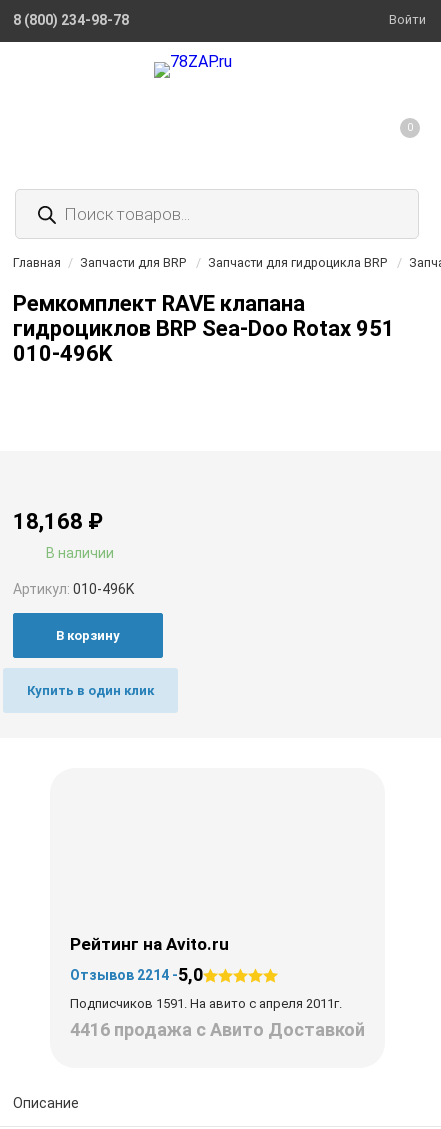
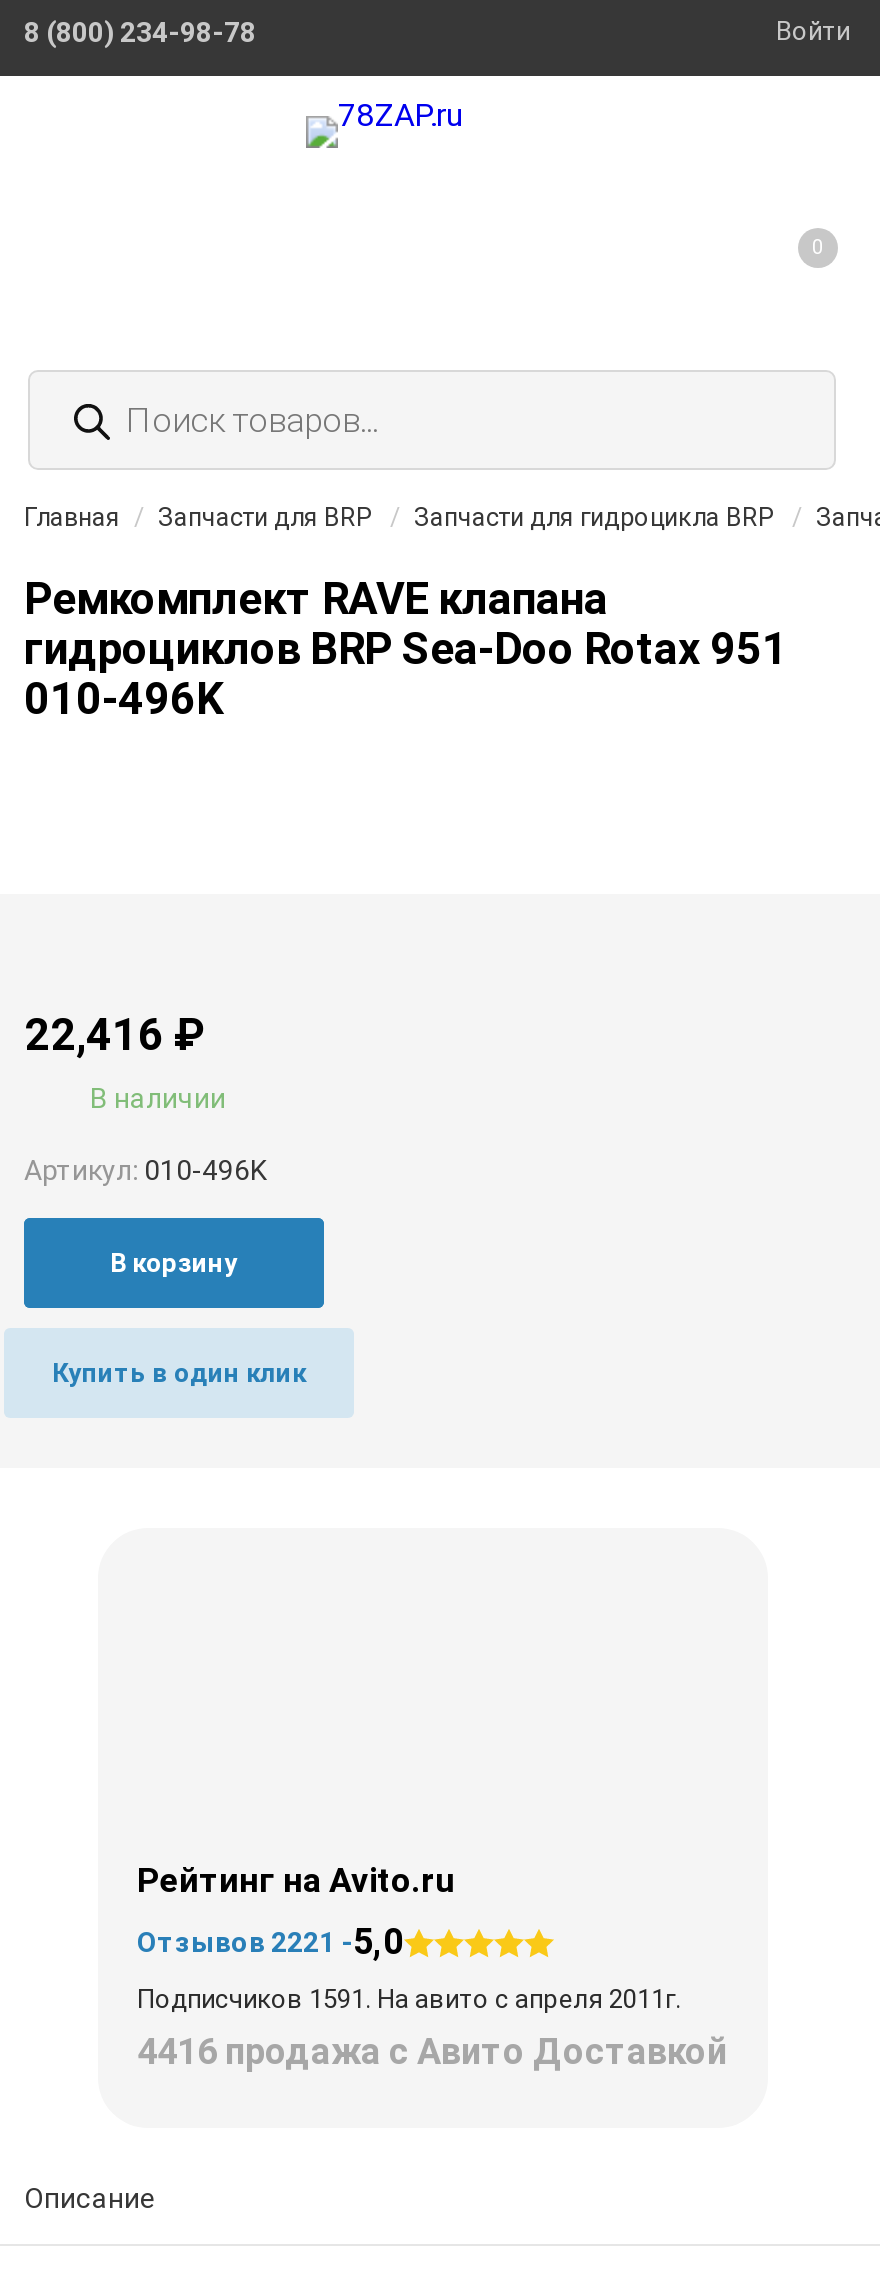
[13,509,103,534] 18,168 ₽ -> [24,1010,204,1060] 22,416 ₽
[69,964,202,985] Отзывов 2214 -5,0 -> [137,1920,403,1962] Отзывов 2221 -5,0

